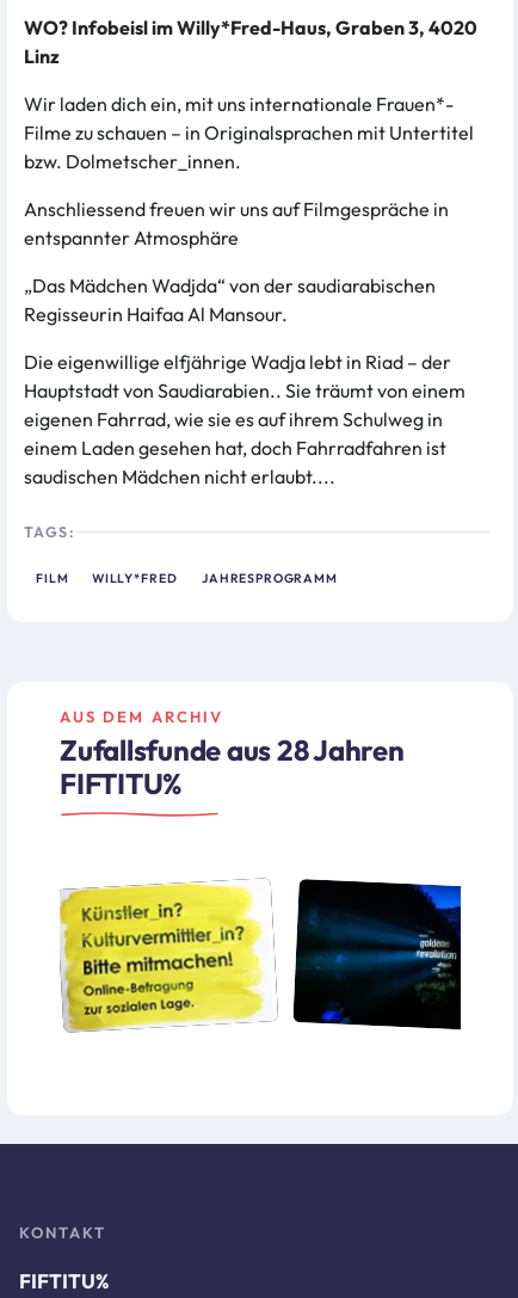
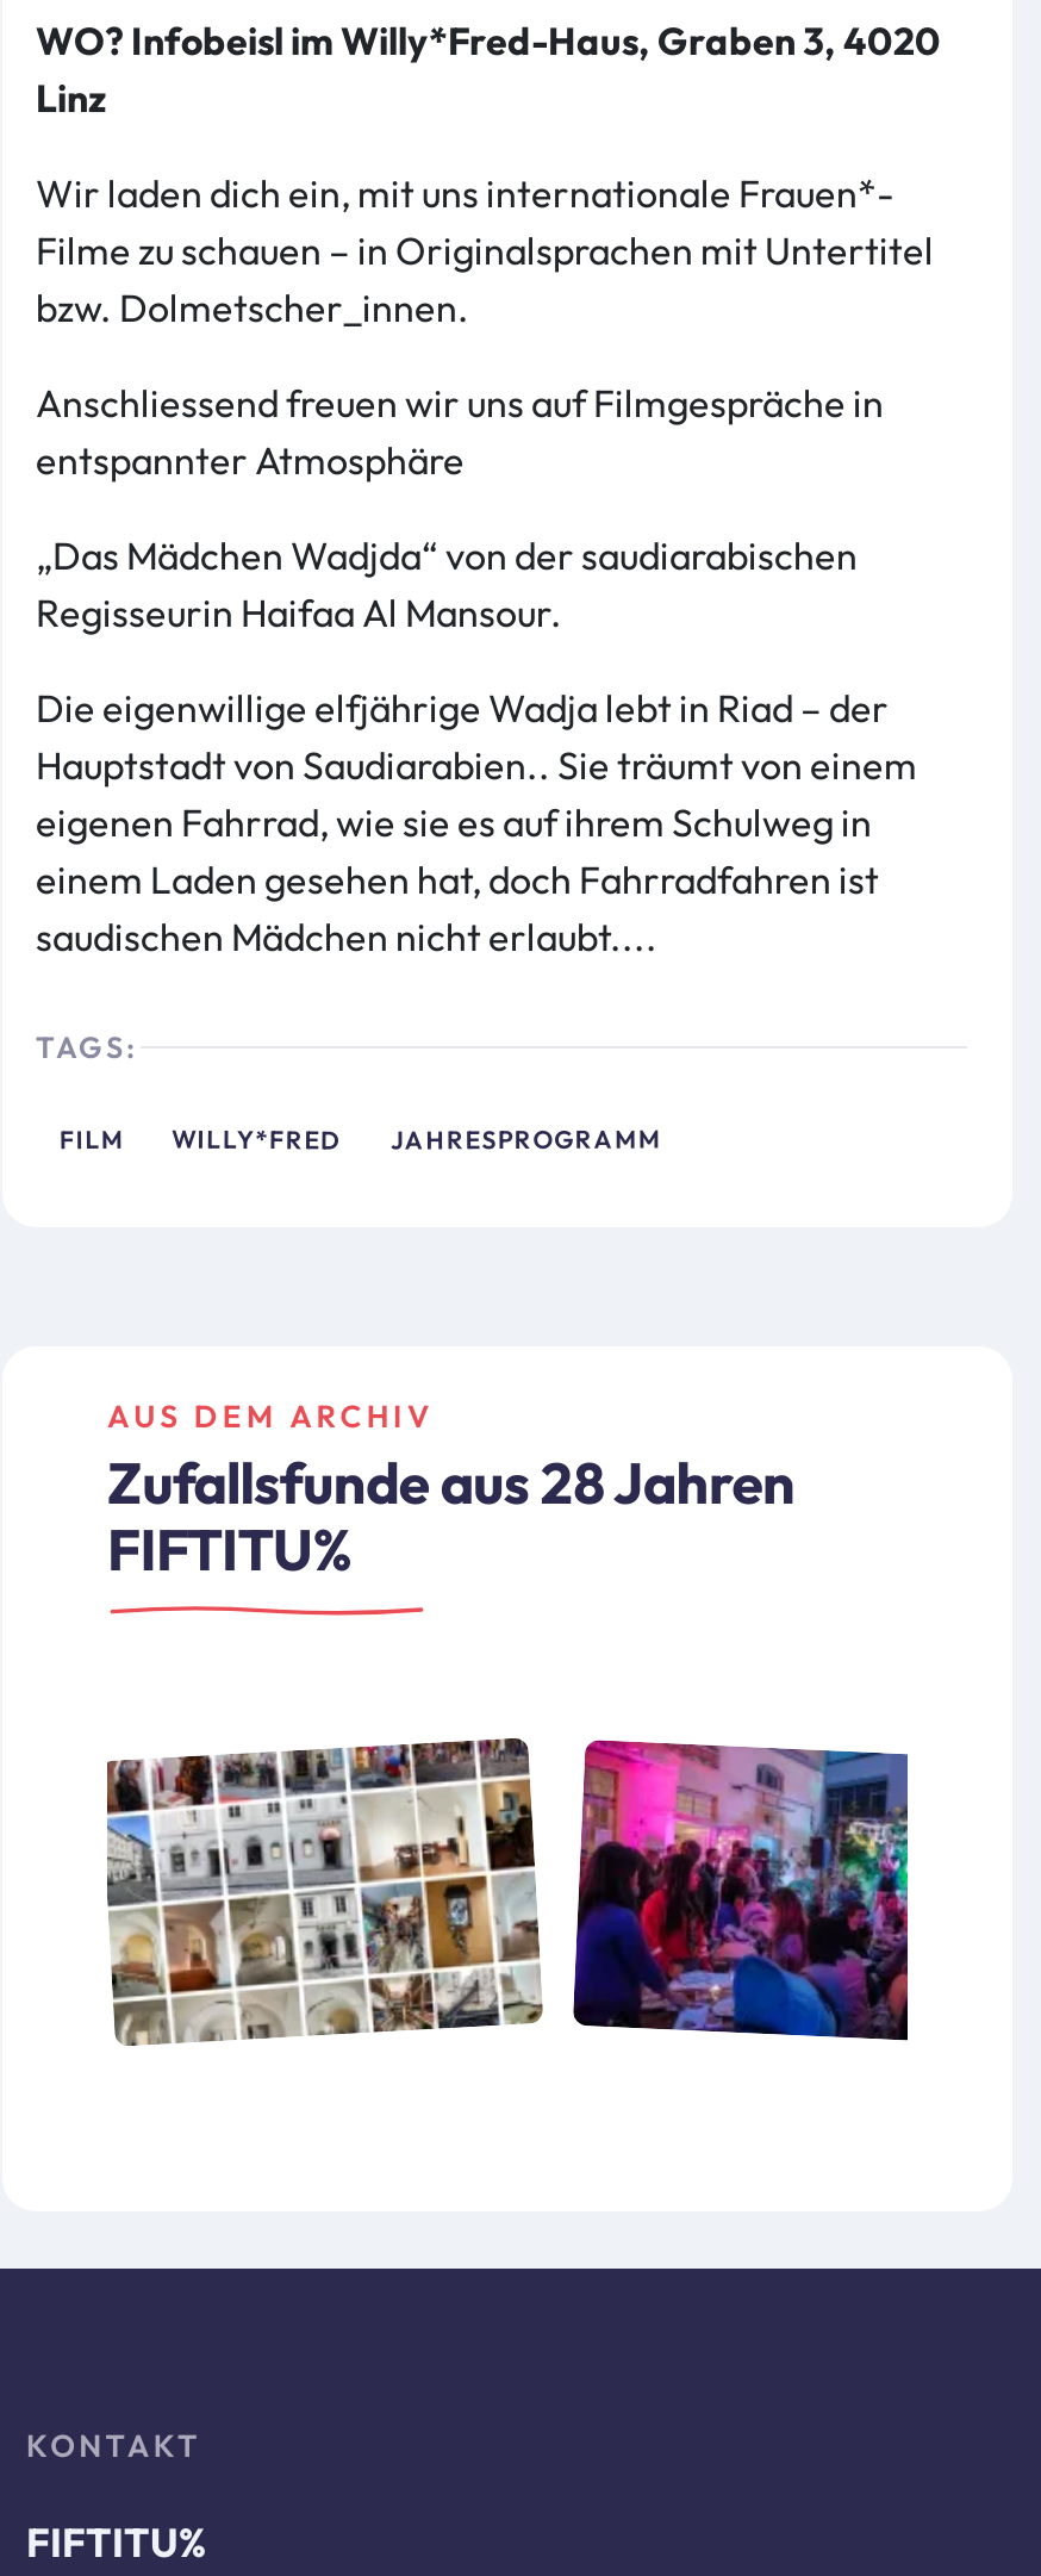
[58,879,277,1031] [image] -> [105,1737,543,2045] [image]
[294,879,462,1028] [image] -> [574,1740,910,2037] [image]

